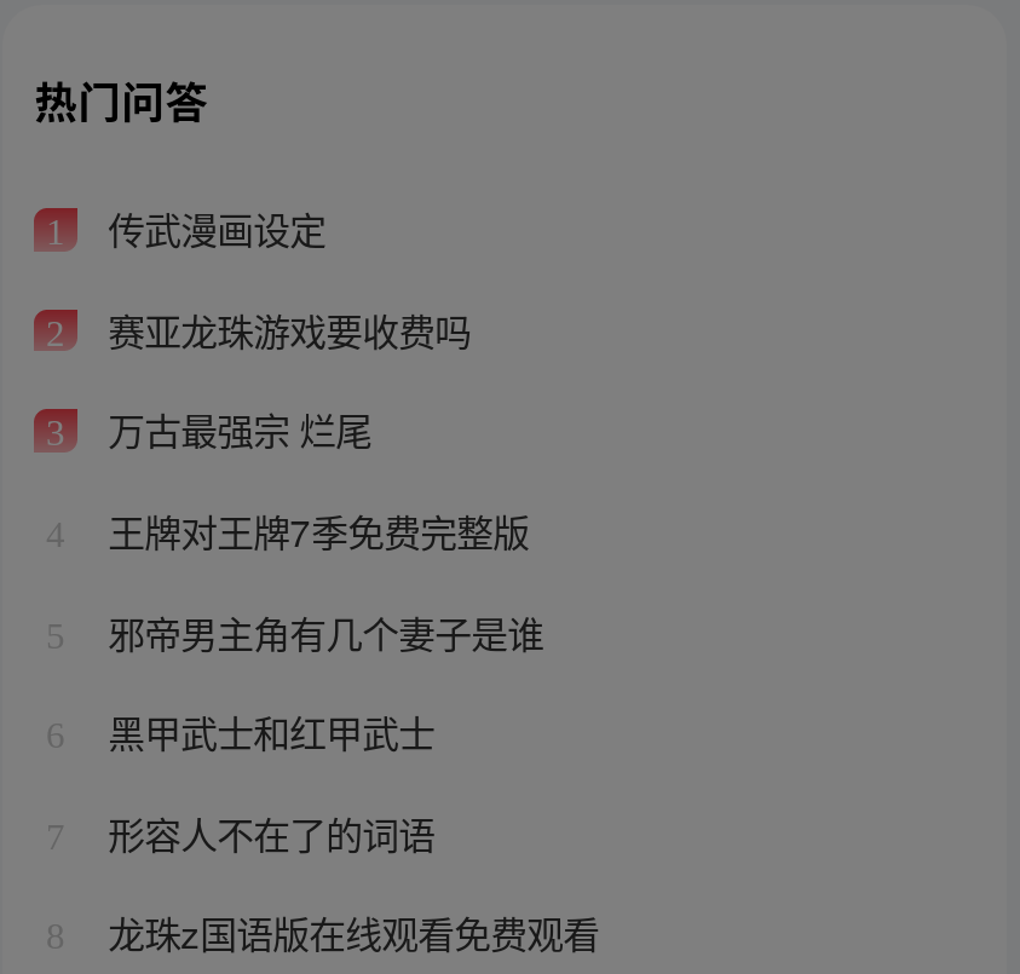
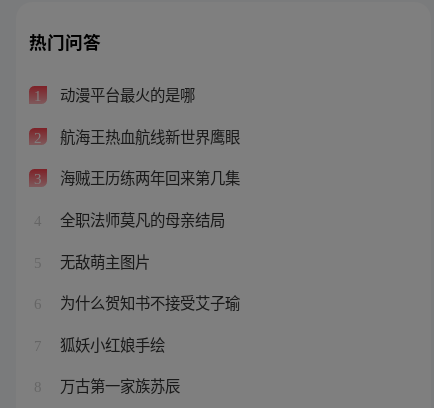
[98,202,326,255] 传武漫画设定 -> [56,83,195,105] 动漫平台最火的是哪
[98,302,471,355] 赛亚龙珠游戏要收费吗 -> [56,125,240,147] 航海王热血航线新世界鹰眼
[98,403,372,456] 万古最强宗 烂尾 -> [56,166,240,188] 海贼王历练两年回来第几集
[98,504,529,557] 王牌对王牌7季免费完整版 -> [56,208,225,230] 全职法师莫凡的母亲结局
[98,604,544,657] 邪帝男主角有几个妻子是谁 -> [56,250,150,272] 无敌萌主图片
[98,705,435,758] 黑甲武士和红甲武士 -> [56,291,240,313] 为什么贺知书不接受艾子瑜
[98,806,435,859] 形容人不在了的词语 -> [56,333,165,355] 狐妖小红娘手绘
[98,906,599,959] 龙珠z国语版在线观看免费观看 -> [56,374,180,396] 万古第一家族苏辰

